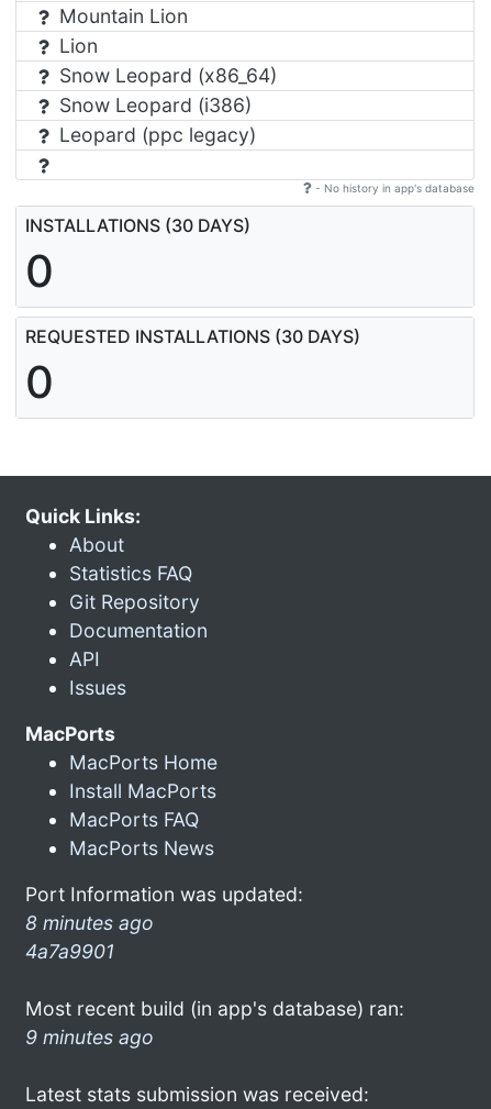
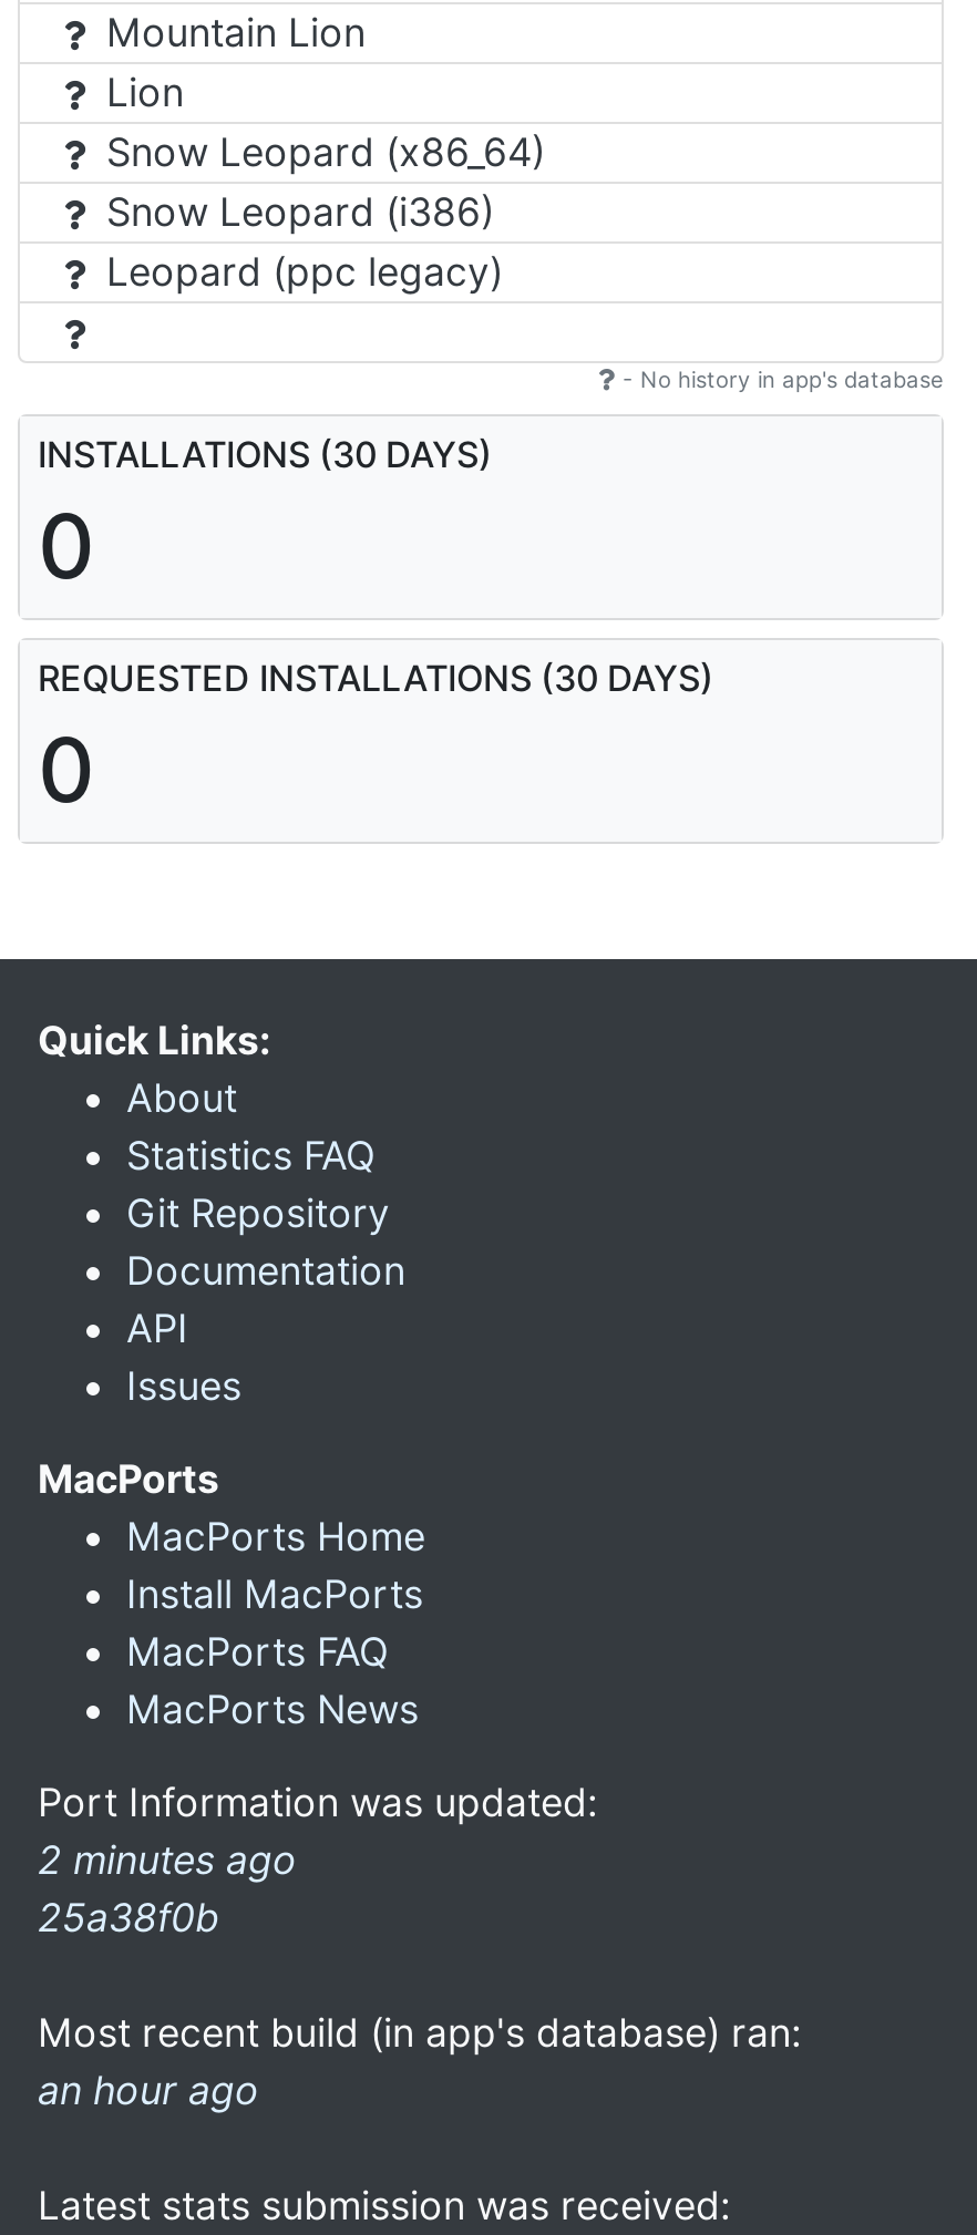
[25,911,154,962] 8 minutes ago | 4a7a9901 -> [38,1836,297,1940] 2 minutes ago | 25a38f0b
[25,1025,154,1048] 9 minutes ago -> [38,2066,259,2113] an hour ago

